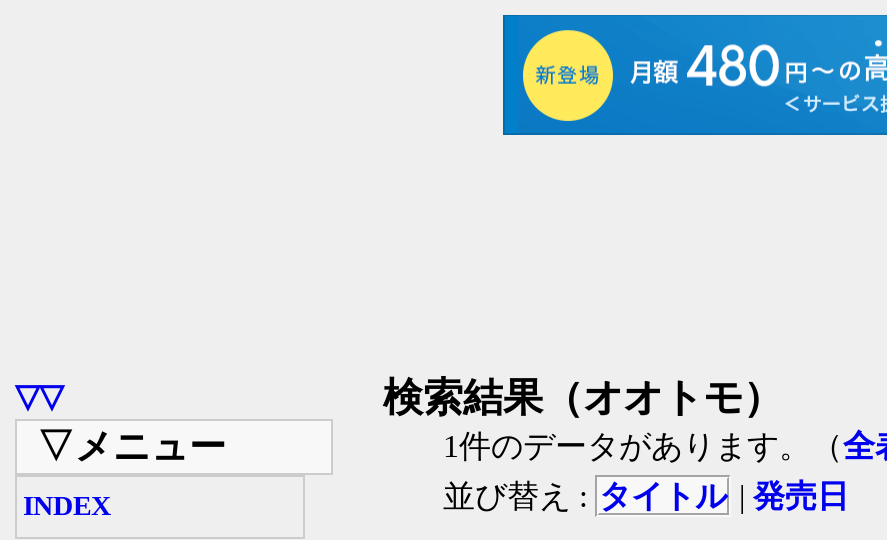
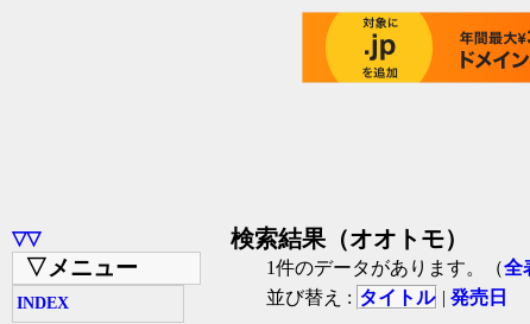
[501,13,881,137] [image] -> [301,11,526,84] [image]

